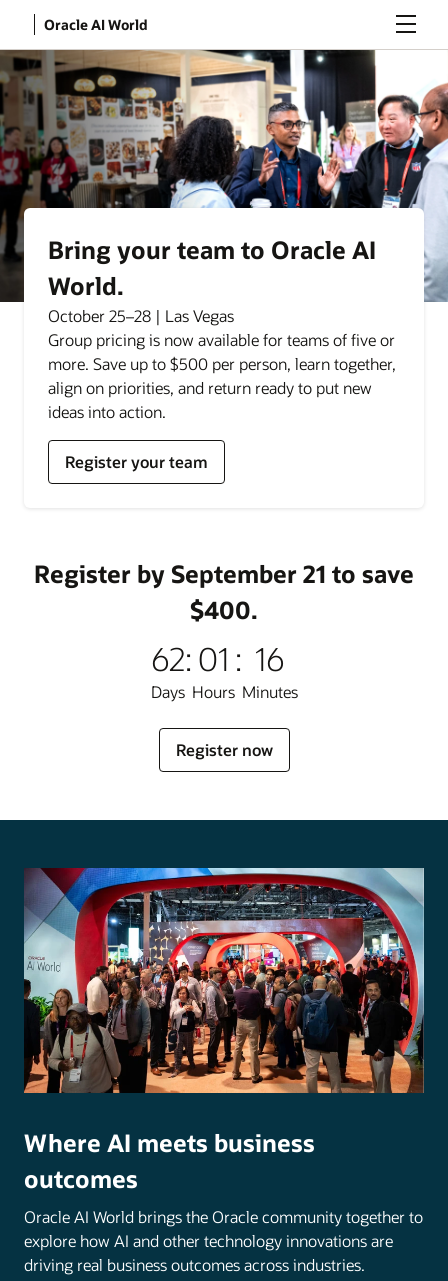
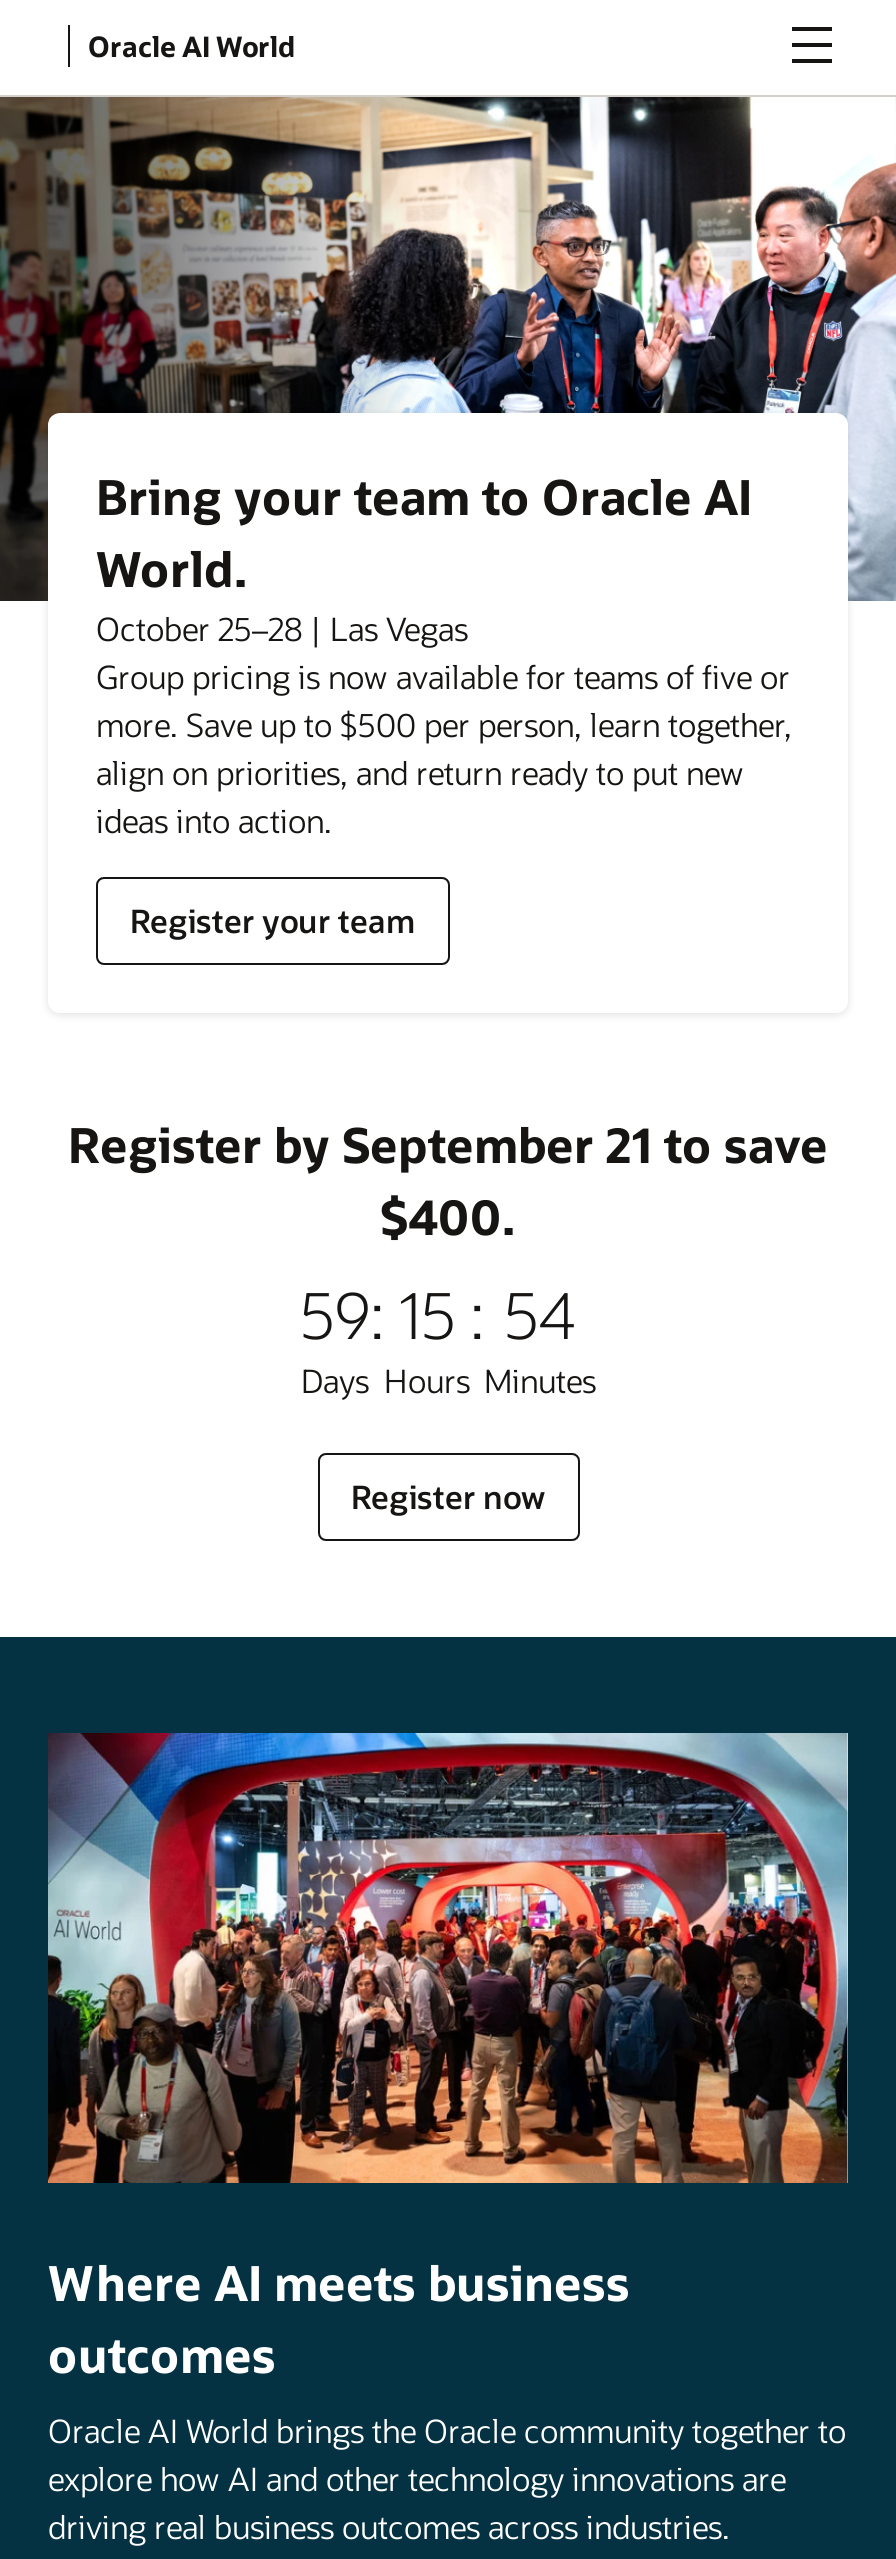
[150,637,184,679] 62 -> [300,1271,370,1355] 59
[184,637,228,679] : 01 -> [370,1271,455,1355] : 15
[234,637,284,679] : 16 -> [470,1271,576,1355] : 54

